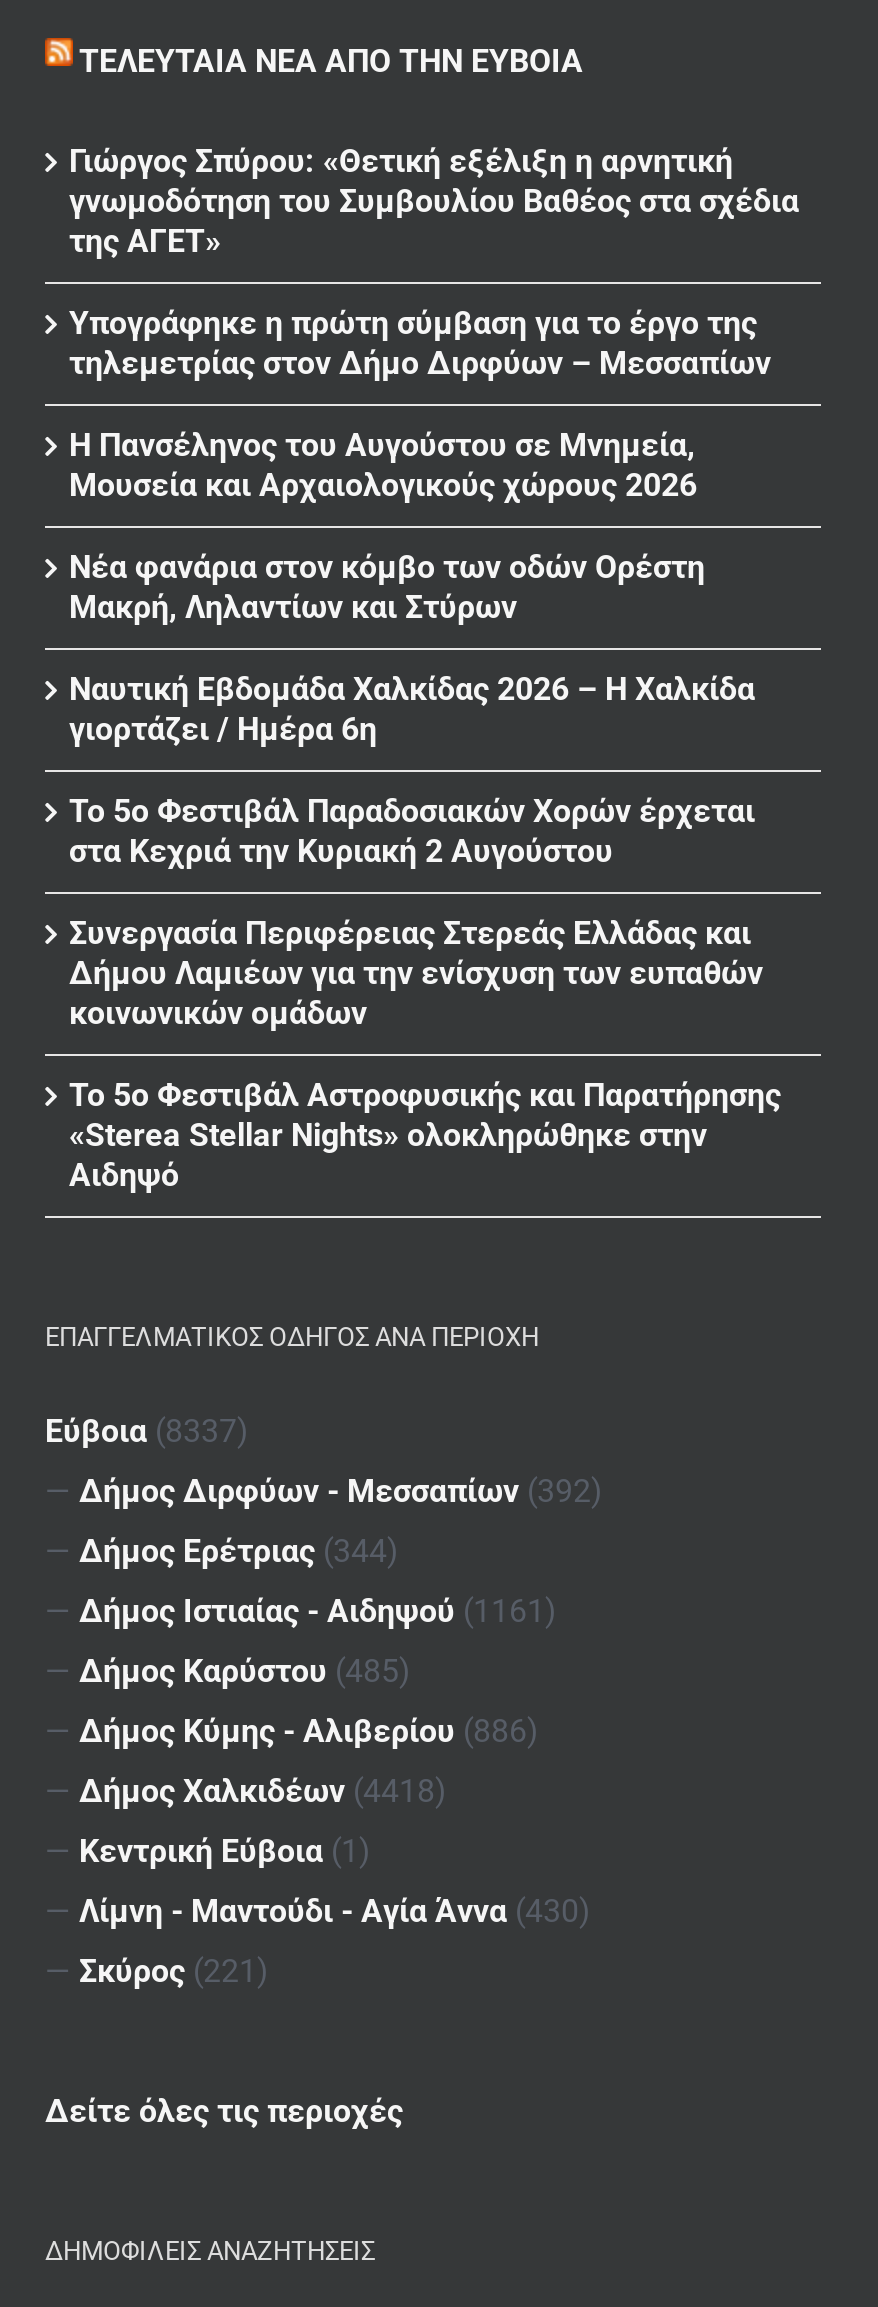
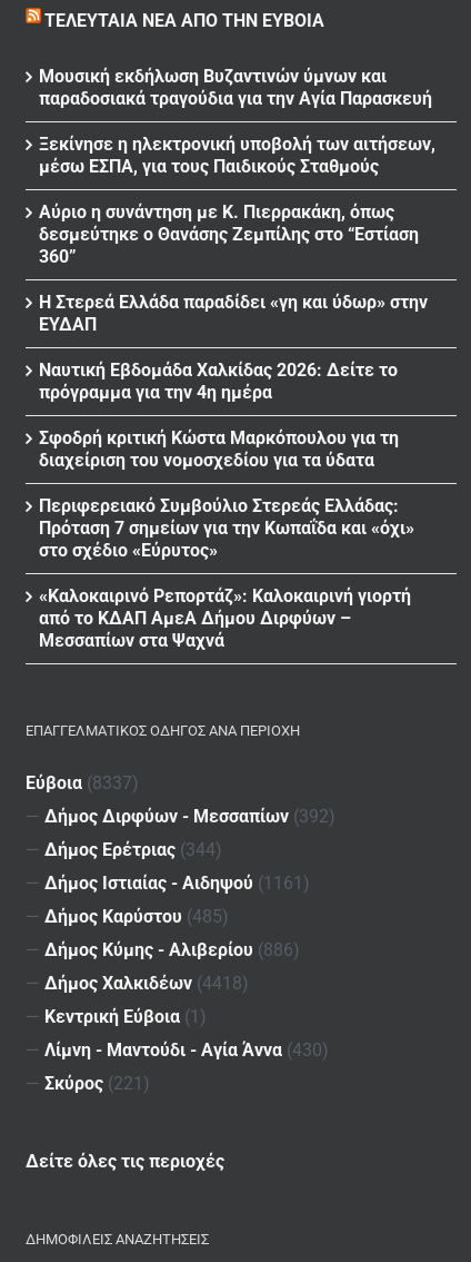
[69,142,799,260] Γιώργος Σπύρου: «Θετική εξέλιξη η αρνητική | γνωμοδότηση του Συμβουλίου Βαθέος στα σχέδια | της ΑΓΕΤ» -> [39,66,432,109] Μουσική εκδήλωση Βυζαντινών ύμνων και | παραδοσιακά τραγούδια για την Αγία Παρασκευή
[69,304,771,382] Υπογράφηκε η πρώτη σύμβαση για το έργο της | τηλεμετρίας στον Δήμο Διρφύων – Μεσσαπίων -> [39,134,435,177] Ξεκίνησε η ηλεκτρονική υποβολή των αιτήσεων, | μέσω ΕΣΠΑ, για τους Παιδικούς Σταθμούς
[69,426,697,504] Η Πανσέληνος του Αυγούστου σε Μνημεία, | Μουσεία και Αρχαιολογικούς χώρους 2026 -> [39,202,419,267] Αύριο η συνάντηση με Κ. Πιερρακάκη, όπως | δεσμεύτηκε ο Θανάσης Ζεμπίλης στο “Εστίαση | 360”
[69,548,705,626] Νέα φανάρια στον κόμβο των οδών Ορέστη | Μακρή, Ληλαντίων και Στύρων -> [39,292,428,335] Η Στερεά Ελλάδα παραδίδει «γη και ύδωρ» στην | ΕΥΔΑΠ
[69,670,755,748] Ναυτική Εβδομάδα Χαλκίδας 2026 – Η Χαλκίδα | γιορτάζει / Ημέρα 6η -> [39,360,398,403] Ναυτική Εβδομάδα Χαλκίδας 2026: Δείτε το | πρόγραμμα για την 4η ημέρα
[69,792,755,870] Το 5ο Φεστιβάλ Παραδοσιακών Χορών έρχεται | στα Κεχριά την Κυριακή 2 Αυγούστου -> [39,428,399,471] Σφοδρή κριτική Κώστα Μαρκόπουλου για τη | διαχείριση του νομοσχεδίου για τα ύδατα
[69,914,763,1032] Συνεργασία Περιφέρειας Στερεάς Ελλάδας και | Δήμου Λαμιέων για την ενίσχυση των ευπαθών | κοινωνικών ομάδων -> [39,495,414,561] Περιφερειακό Συμβούλιο Στερεάς Ελλάδας: | Πρόταση 7 σημείων για την Κωπαΐδα και «όχι» | στο σχέδιο «Εύρυτος»
[69,1076,781,1194] Το 5ο Φεστιβάλ Αστροφυσικής και Παρατήρησης | «Sterea Stellar Nights» ολοκληρώθηκε στην | Αιδηψό -> [39,586,411,651] «Καλοκαιρινό Ρεπορτάζ»: Καλοκαιρινή γιορτή | από το ΚΔΑΠ ΑμεΑ Δήμου Διρφύων – | Μεσσαπίων στα Ψαχνά

